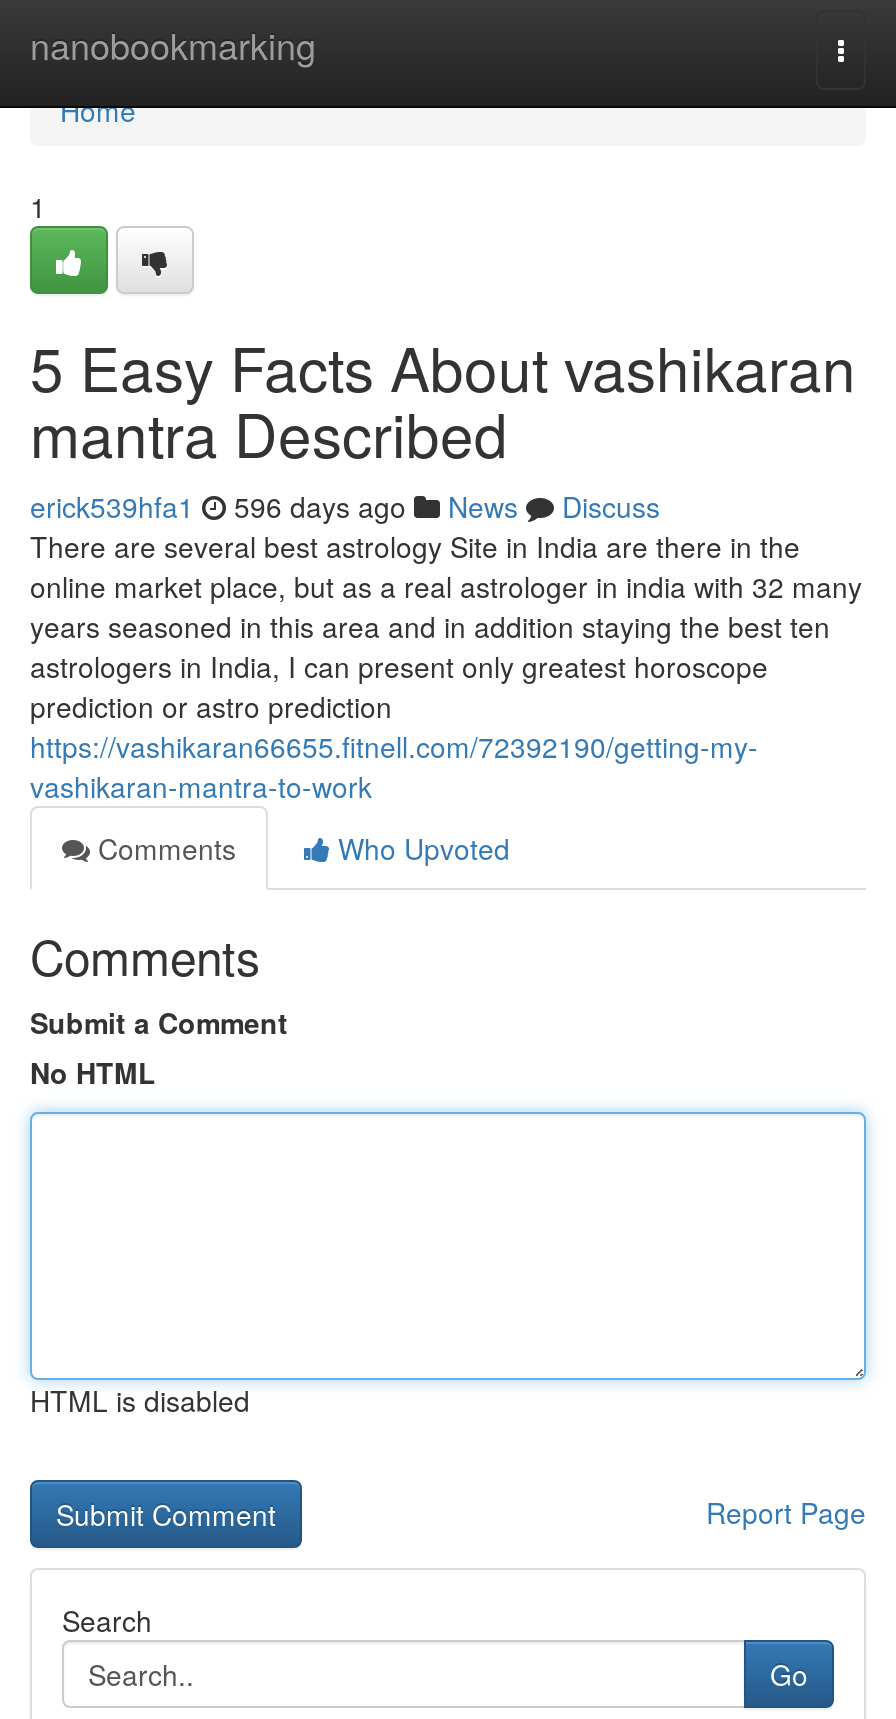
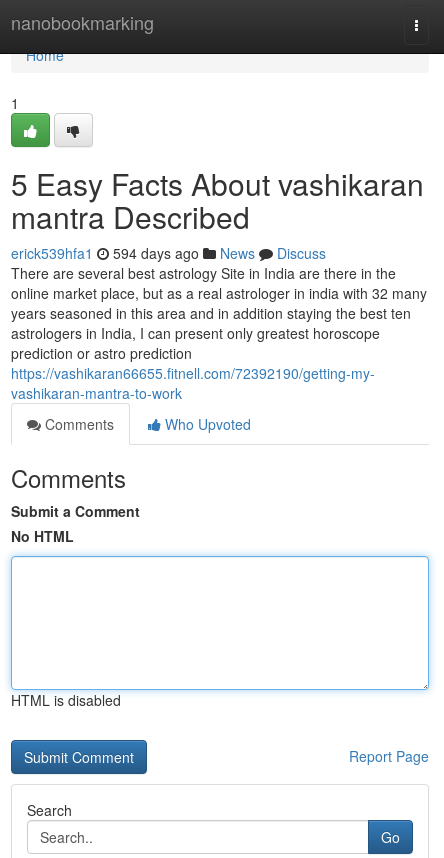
[30,486,660,526] erick539hfa1 596 days ago News Discuss -> [11,243,326,263] erick539hfa1 594 days ago News Discuss

